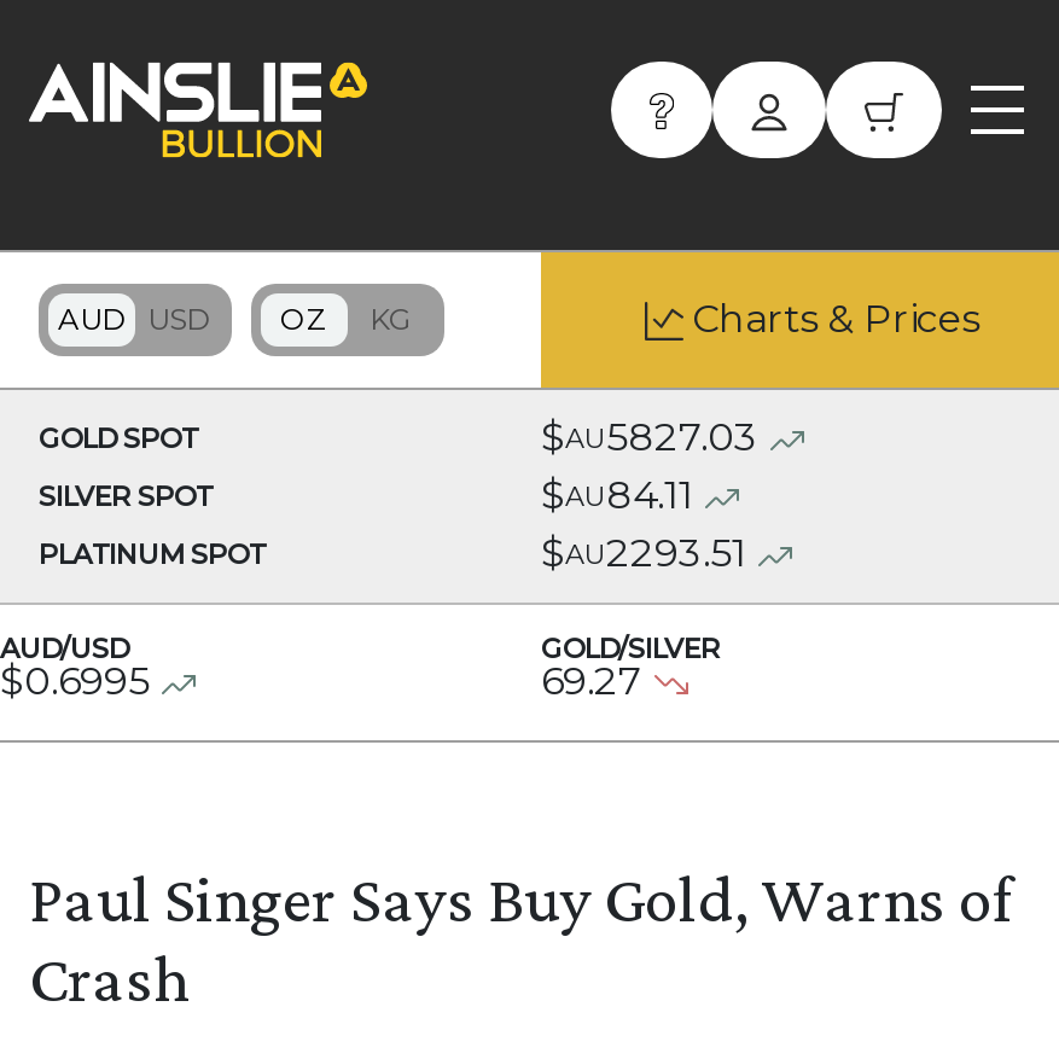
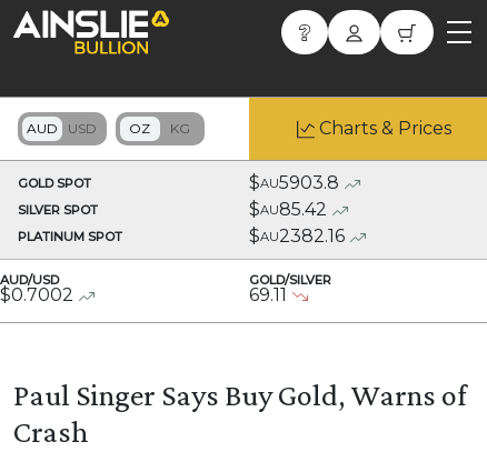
[541,414,758,460] $AU5827.03 -> [249,172,339,193] $AU5903.8
[541,472,693,518] $AU84.11 -> [249,199,327,220] $AU85.42
[541,530,746,576] $AU2293.51 -> [249,225,345,247] $AU2382.16
[0,658,150,704] $0.6995 -> [0,284,73,305] $0.7002
[541,658,642,704] 69.27 -> [249,284,287,305] 69.11

